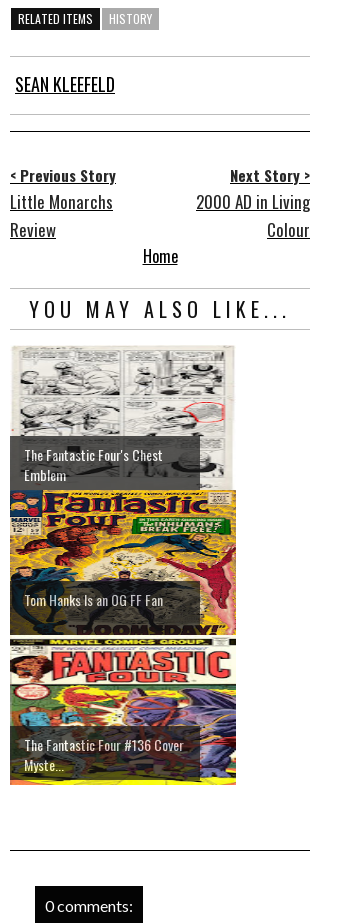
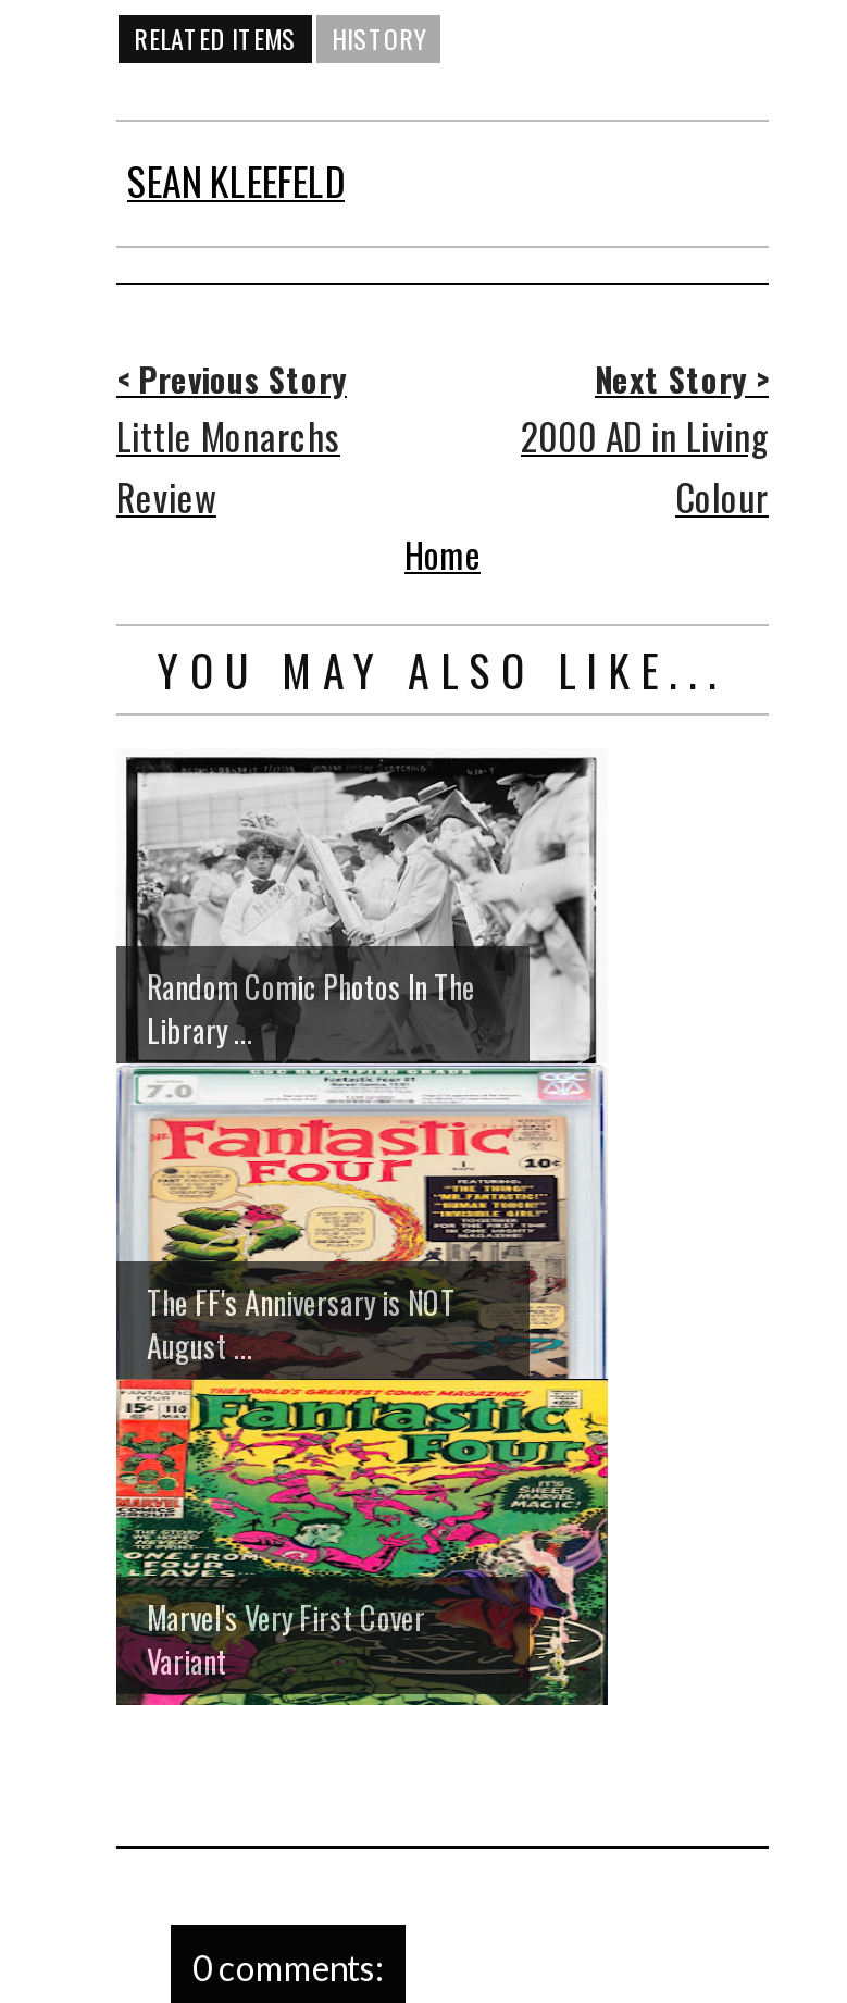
[9,346,237,786] [image] | The Fantastic Four's Chest | Emblem -> [114,752,610,1707] [image] | Random Comic Photos In The | Library ...
[24,589,163,610] Tom Hanks Is an OG FF Fan -> [147,1278,456,1367] The FF's Anniversary is NOT | August ...
[24,734,184,775] The Fantastic Four #136 Cover | Myste... -> [147,1593,425,1682] Marvel's Very First Cover | Variant

